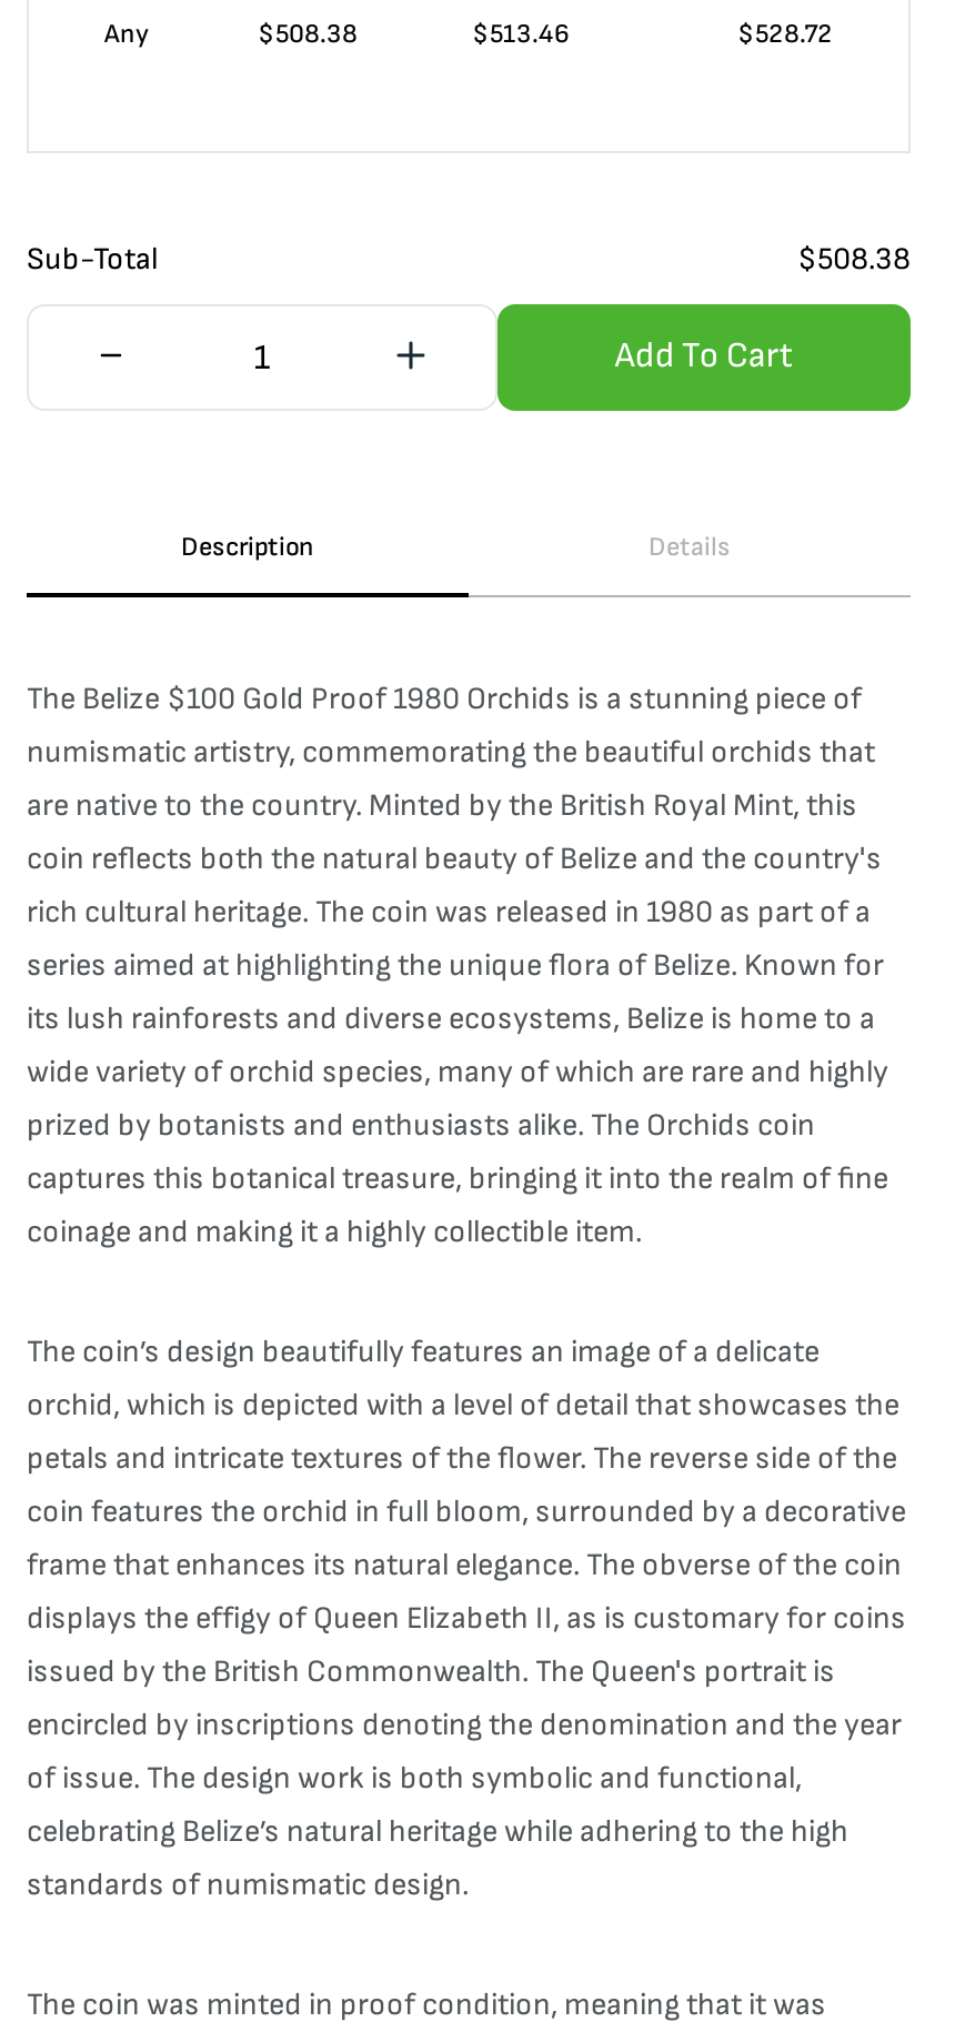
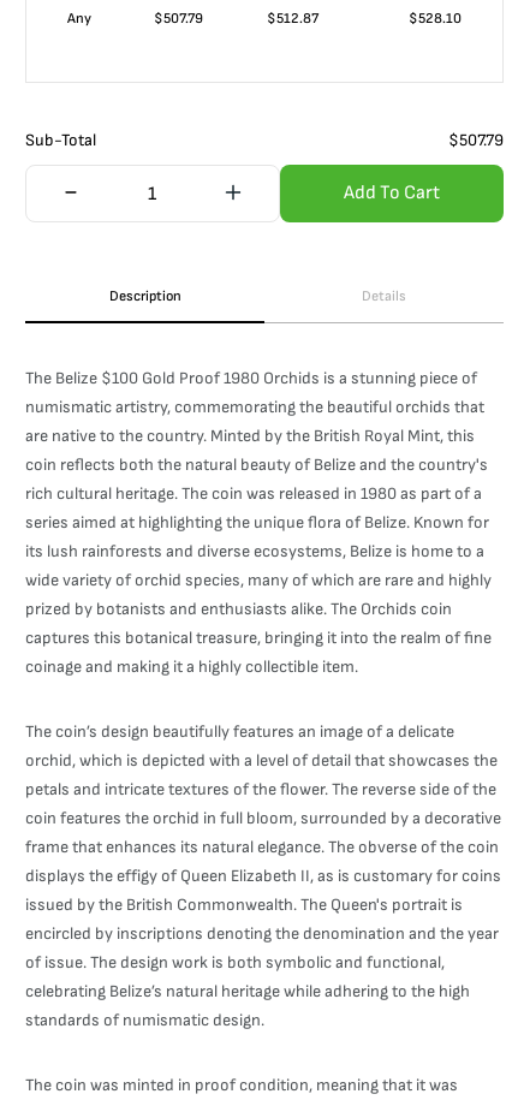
[258,18,358,51] $508.38 -> [153,10,203,28] $507.79
[472,18,570,51] $513.46 -> [267,10,318,28] $512.87
[737,18,833,51] $528.72 -> [409,10,462,28] $528.10
[797,240,911,278] $508.38 -> [448,130,504,150] $507.79

